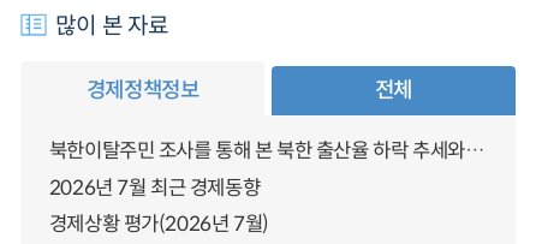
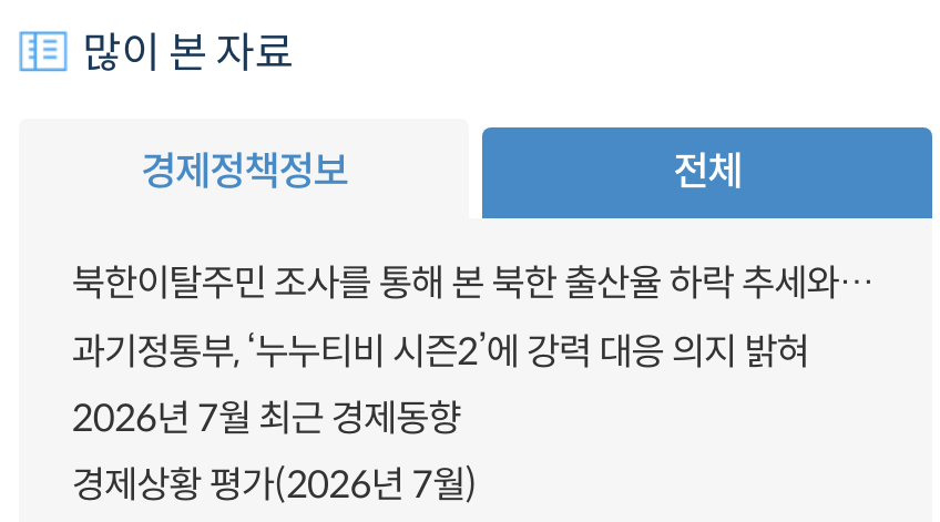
none -> [72,328,809,375] 과기정통부, ‘누누티비 시즌2’에 강력 대응 의지 밝혀

